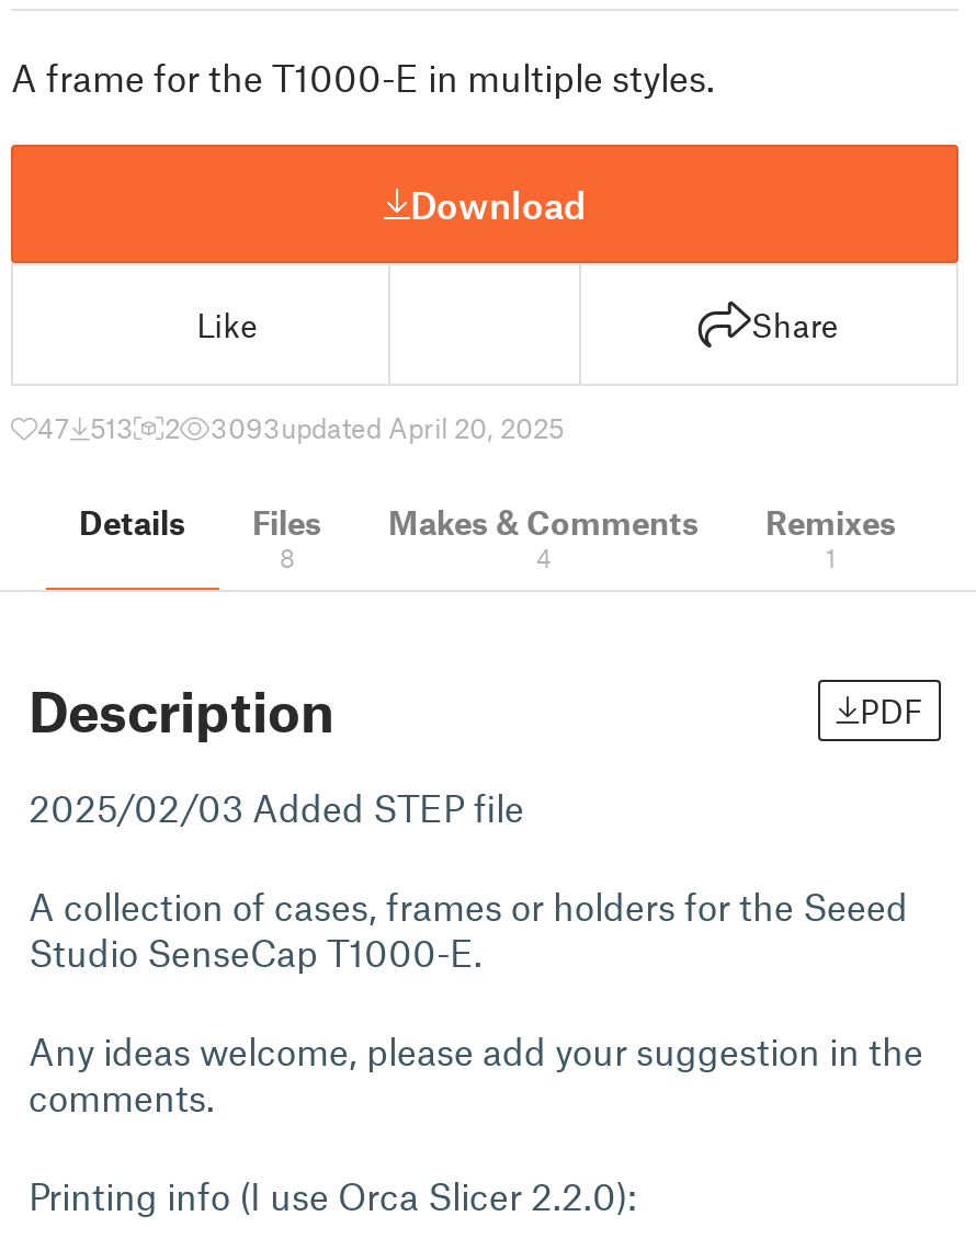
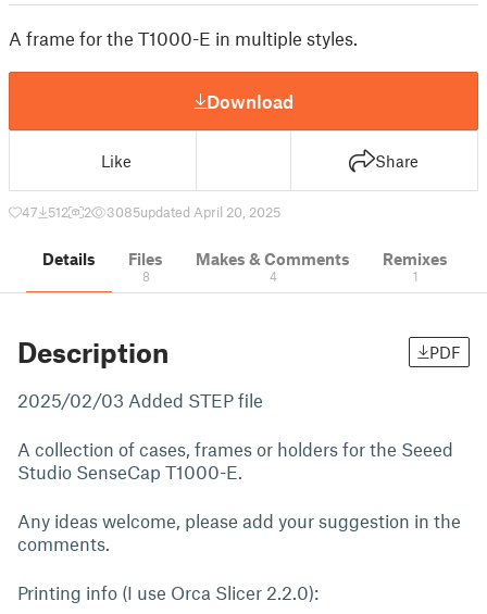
[37,410,134,445] 47 513 -> [22,203,68,221] 47 512
[211,410,564,445] 3093updated April 20, 2025 -> [107,203,280,221] 3085updated April 20, 2025

